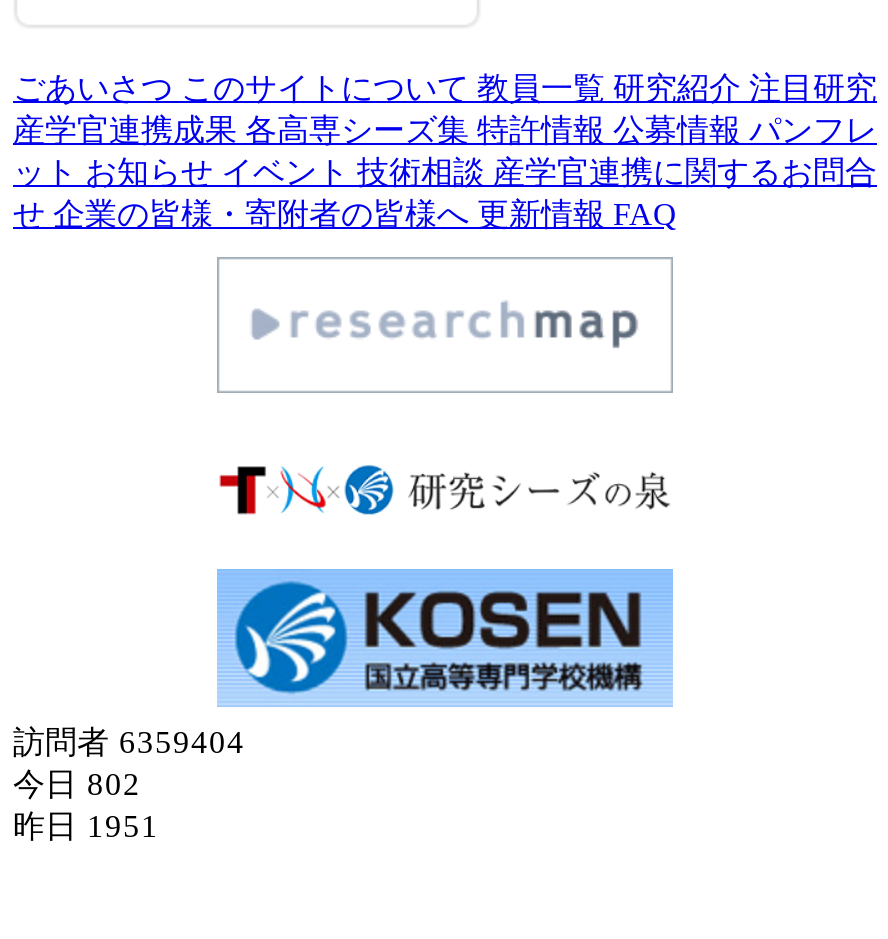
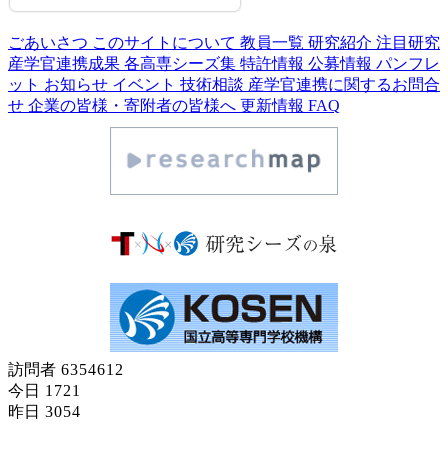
[13,725,243,843] 訪問者6359404 | 今日802 | 昨日1 95 1 -> [8,361,123,420] 訪問者63 546 1 2 | 今日1 72 1 | 昨日3054

